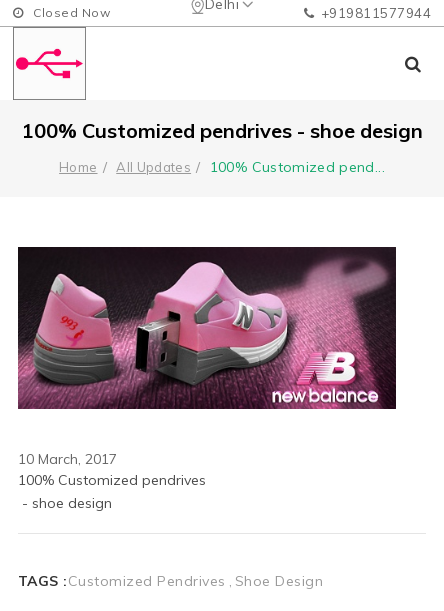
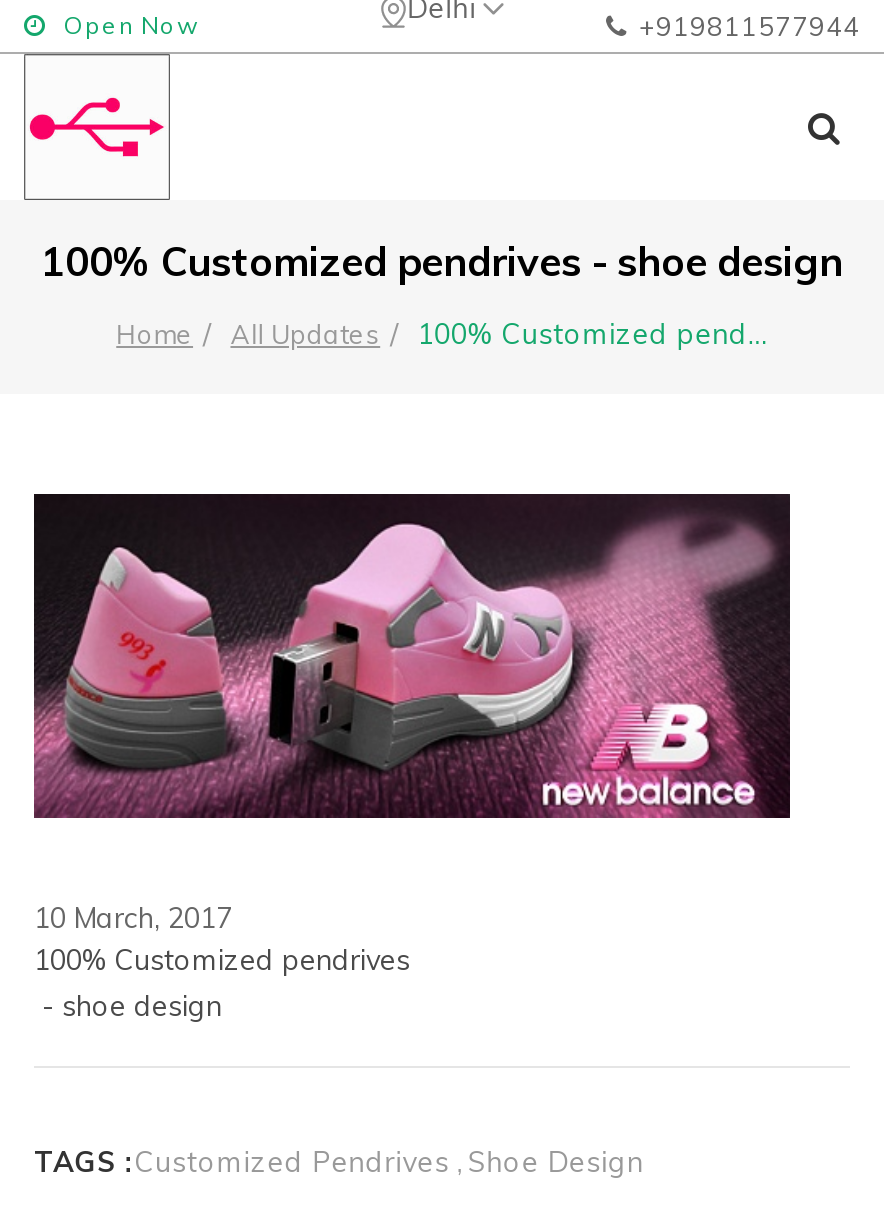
[33,5,110,20] Closed Now -> [64,10,198,40] Open Now

